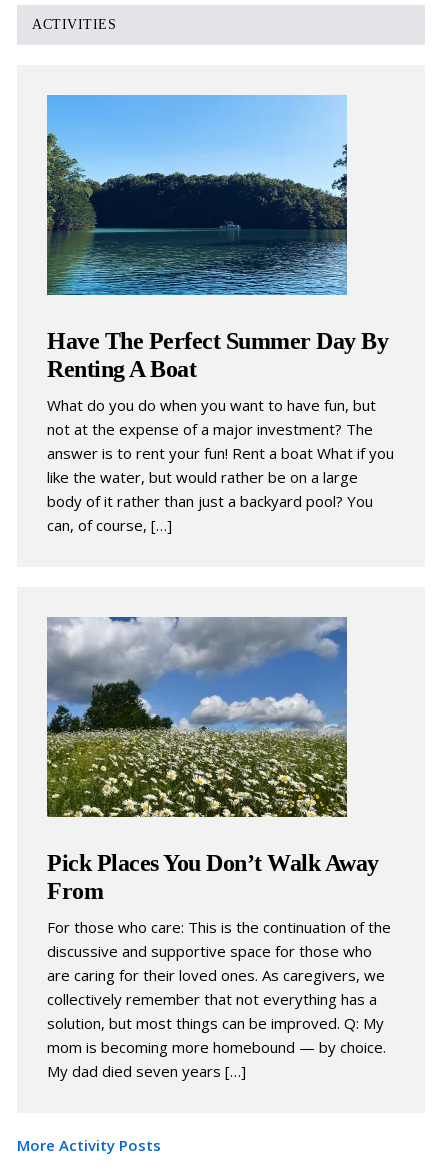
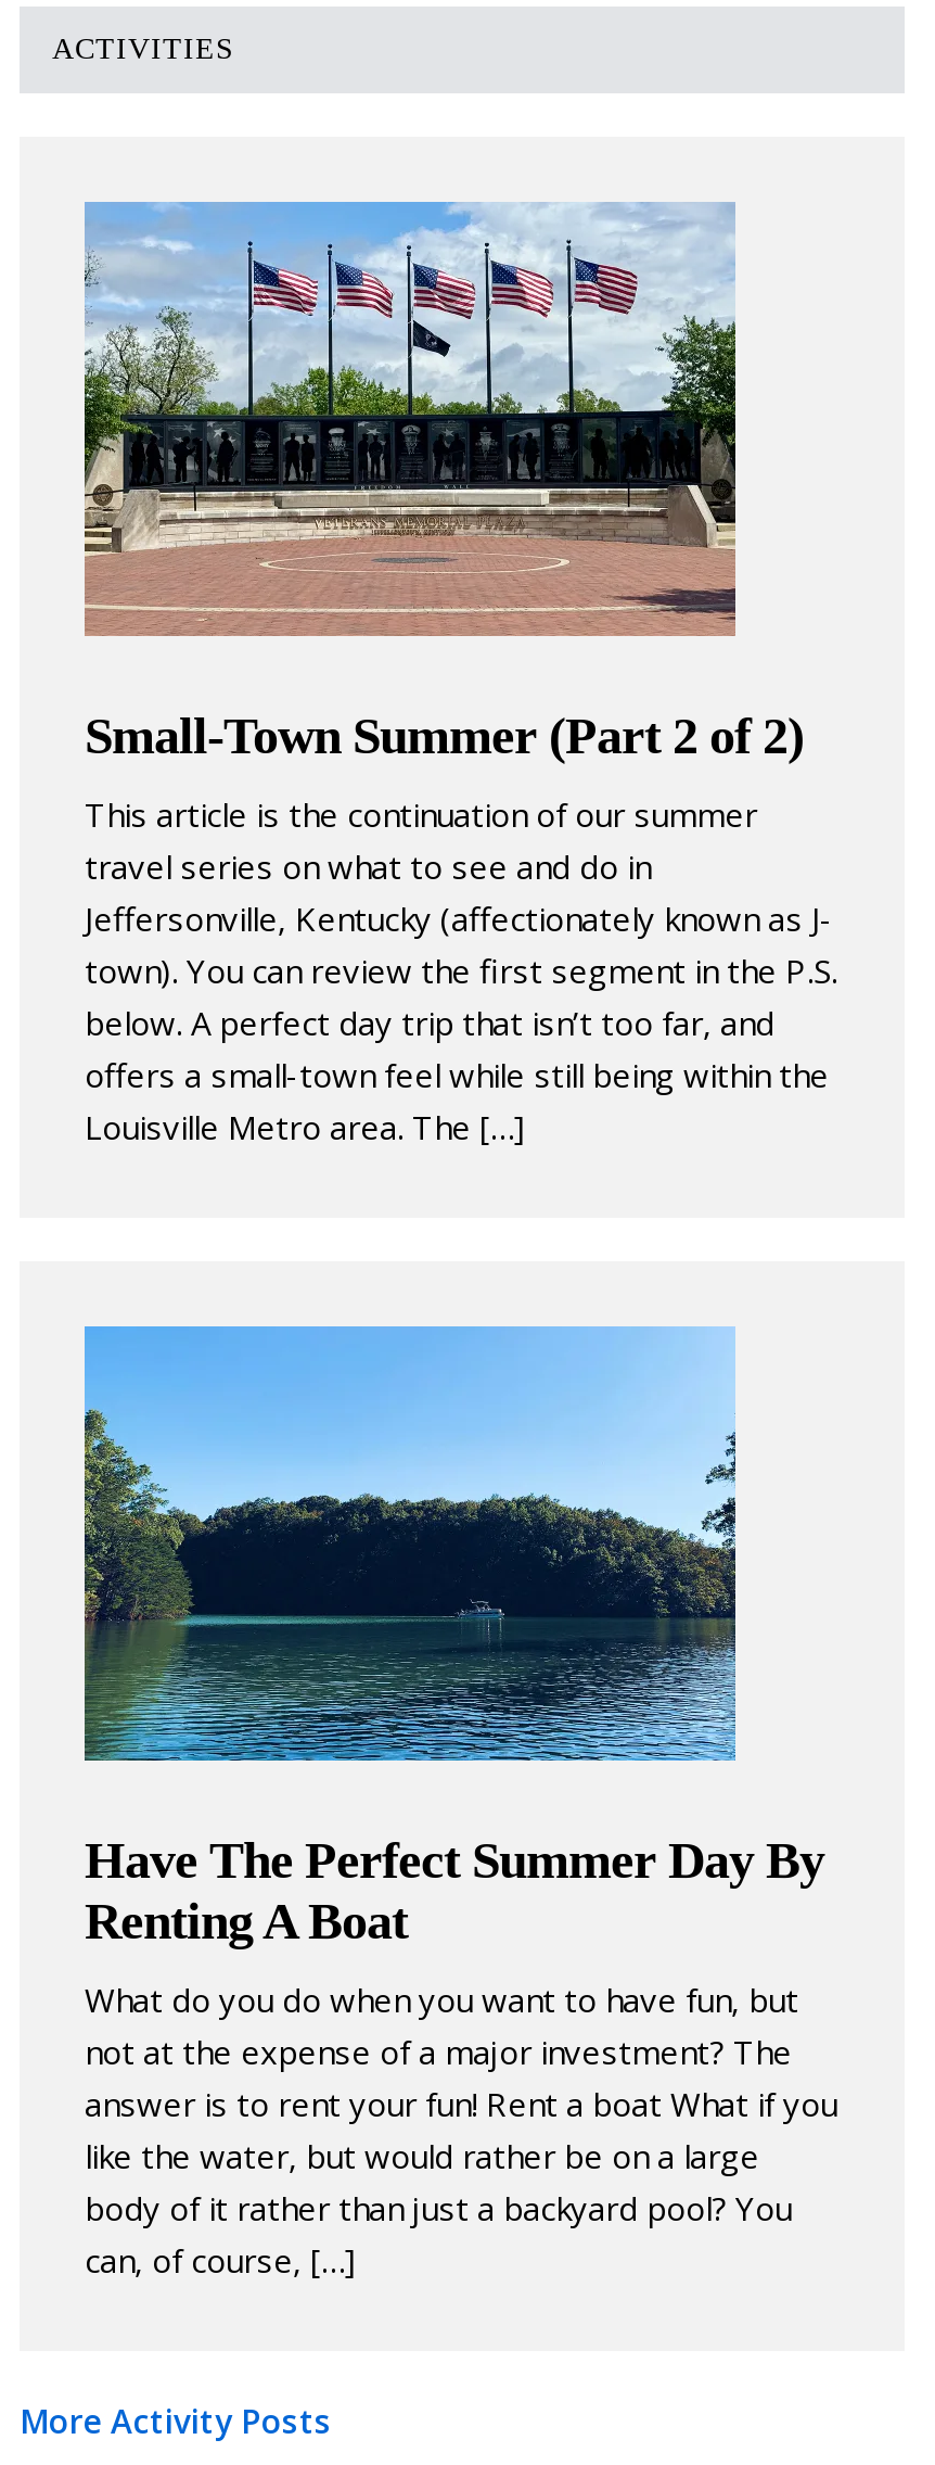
none -> [82,204,837,1148] [image] | Small-Town Summer (Part 2 of 2) | This article is the continuation of our summer | travel series on what to see and do in | Jeffersonville, Kentucky (affectionately known as J- | town). You can review the first segment in the P.S. | below. A perfect day trip that isn’t too far, and | offers a small-town feel while still being within the | Louisville Metro area. The […]
moved [45,97,394,535] -> [80,1331,837,2281]: [image] | Have The Perfect Summer Day By | Renting A Boat | ... | body of it rather than just a backyard pool? You | can, of course, […]
[46,616,391,1081] [image] | Pick Places You Don’t Walk Away | From | For those who care: This is the continuation of the | discussive and supportive space for those who | are caring for their loved ones. As caregivers, we | collectively remember that not everything has a | solution, but most things can be improved. Q: My | mom is becoming more homebound — by choice. | My dad died seven years […] -> none

